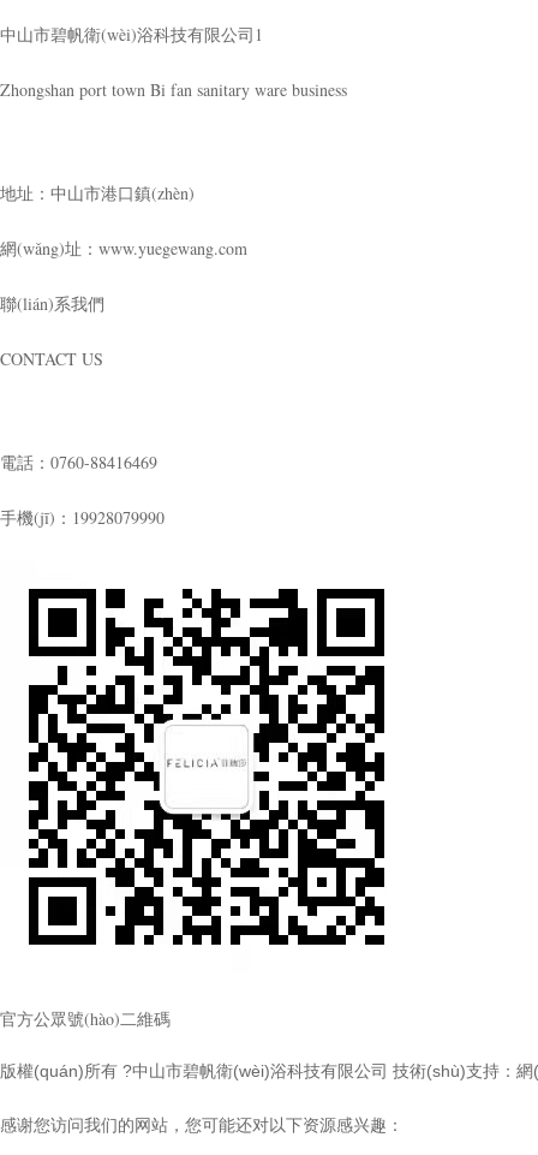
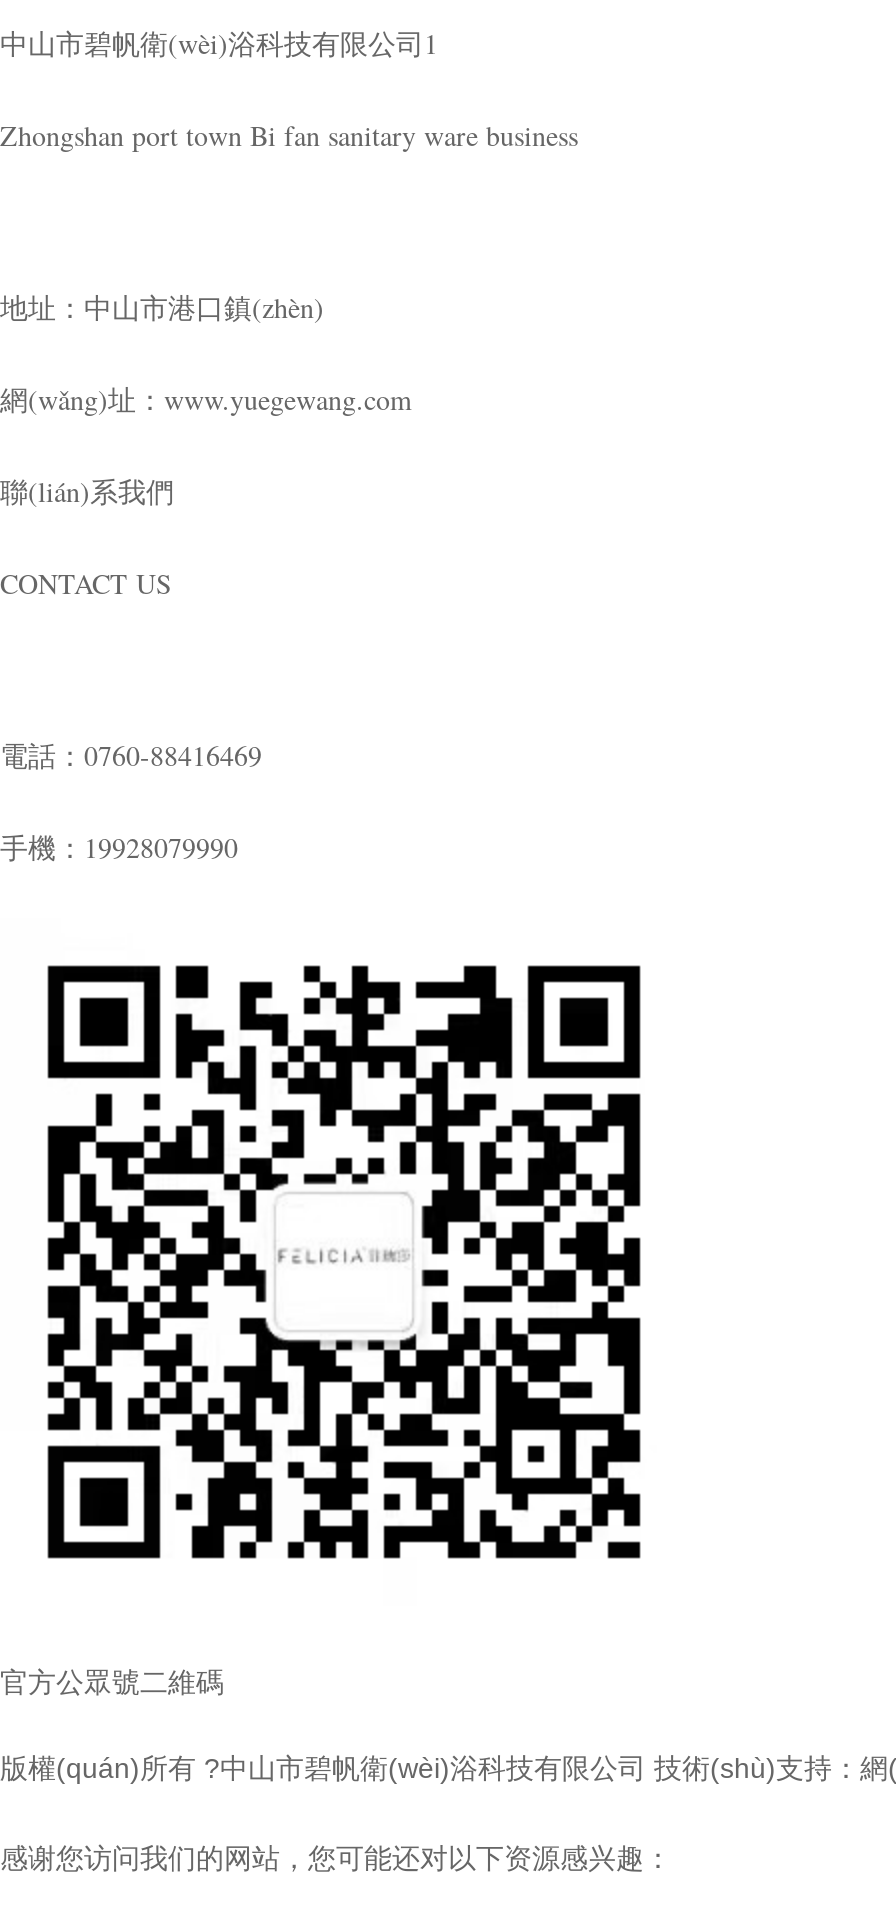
[0,506,165,529] 手機(jī)：19928079990 -> [0,828,238,866] 手機：19928079990
[0,1007,171,1030] 官方公眾號(hào)二維碼 -> [0,1662,224,1700] 官方公眾號二維碼

